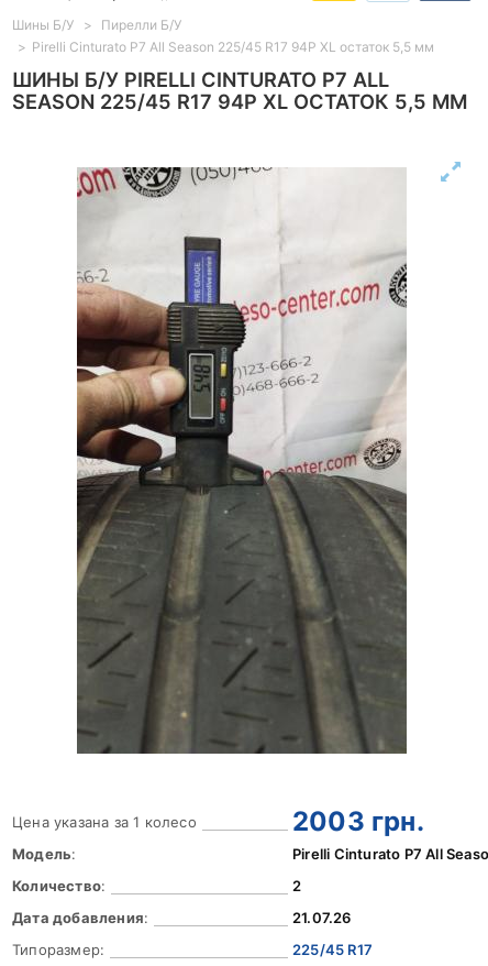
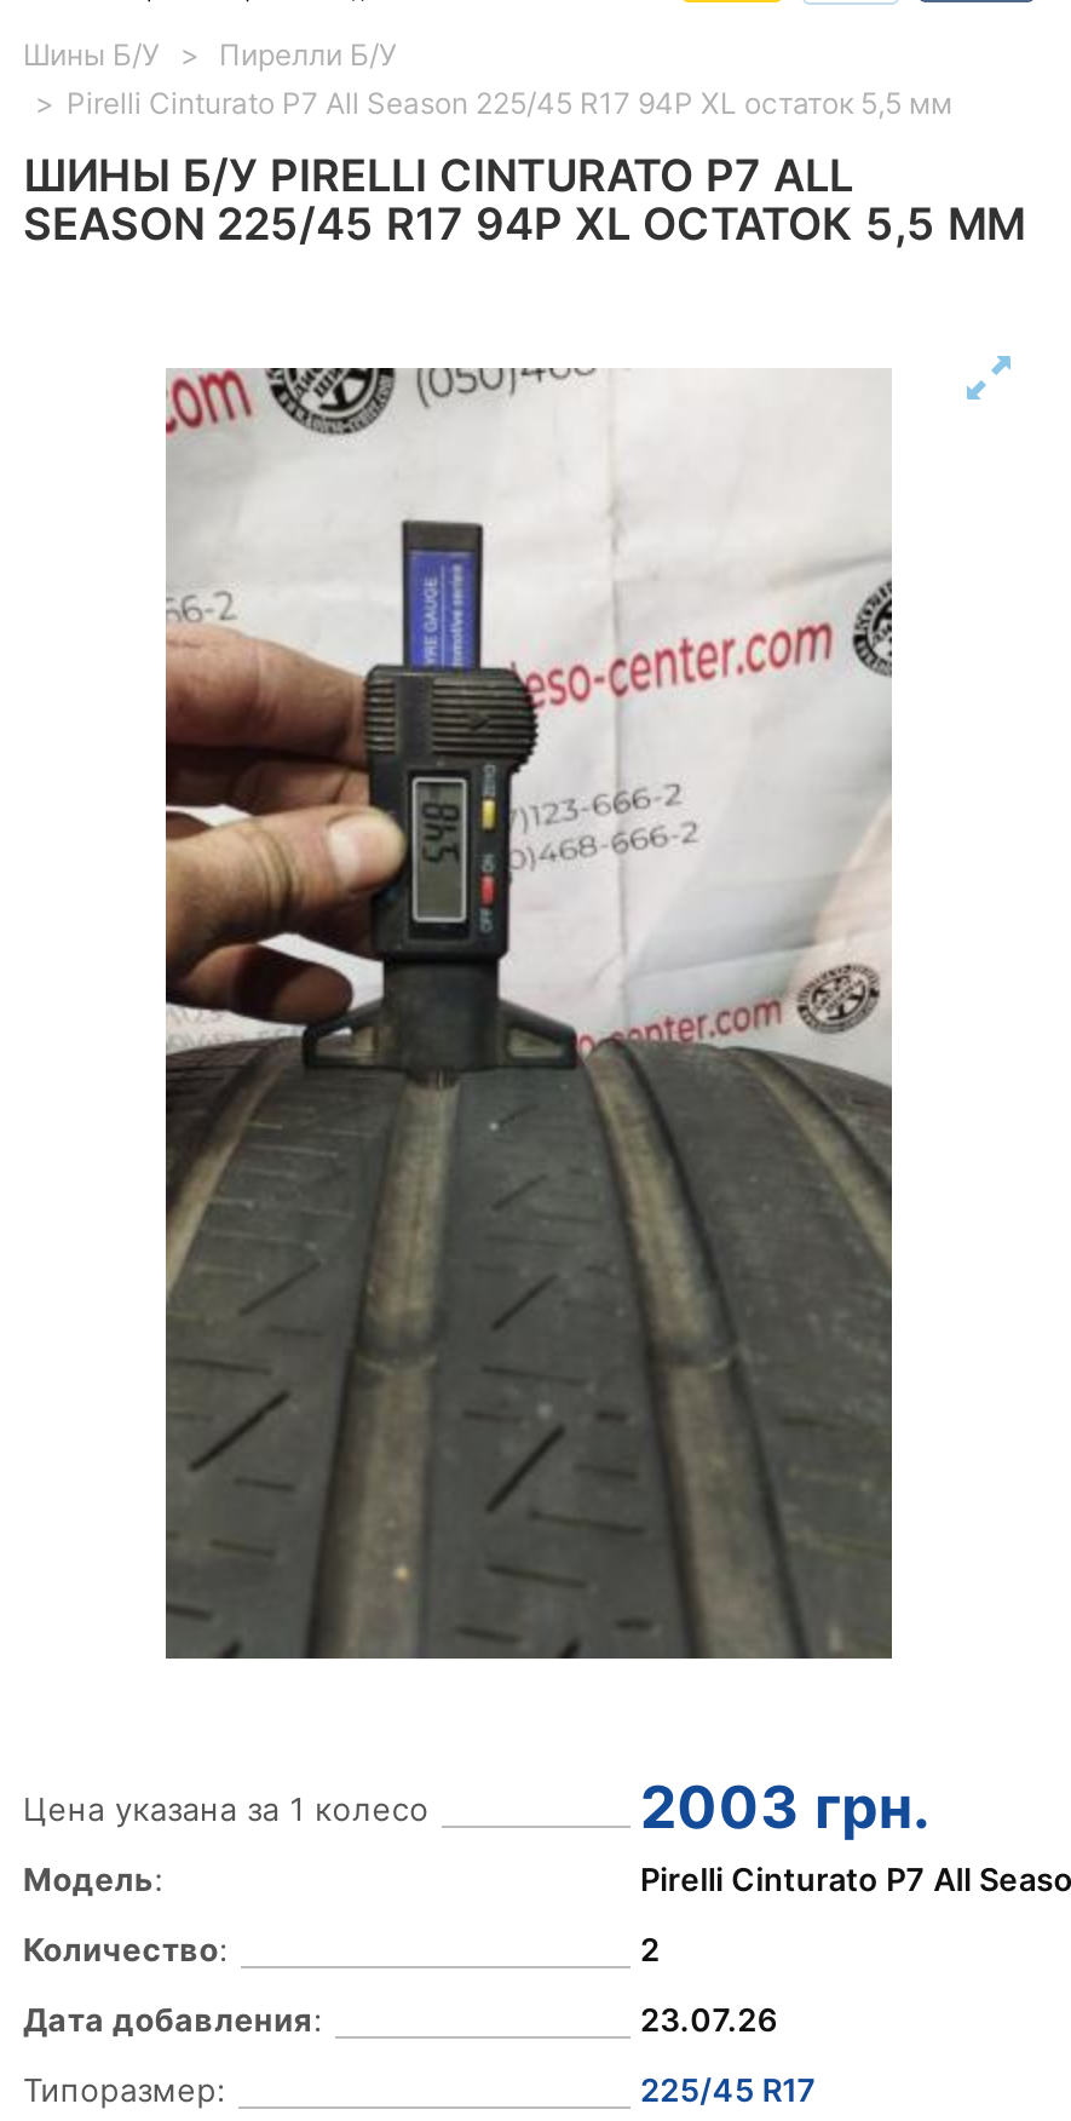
[292,909,351,926] 21.07.26 -> [640,2000,777,2039] 23.07.26

